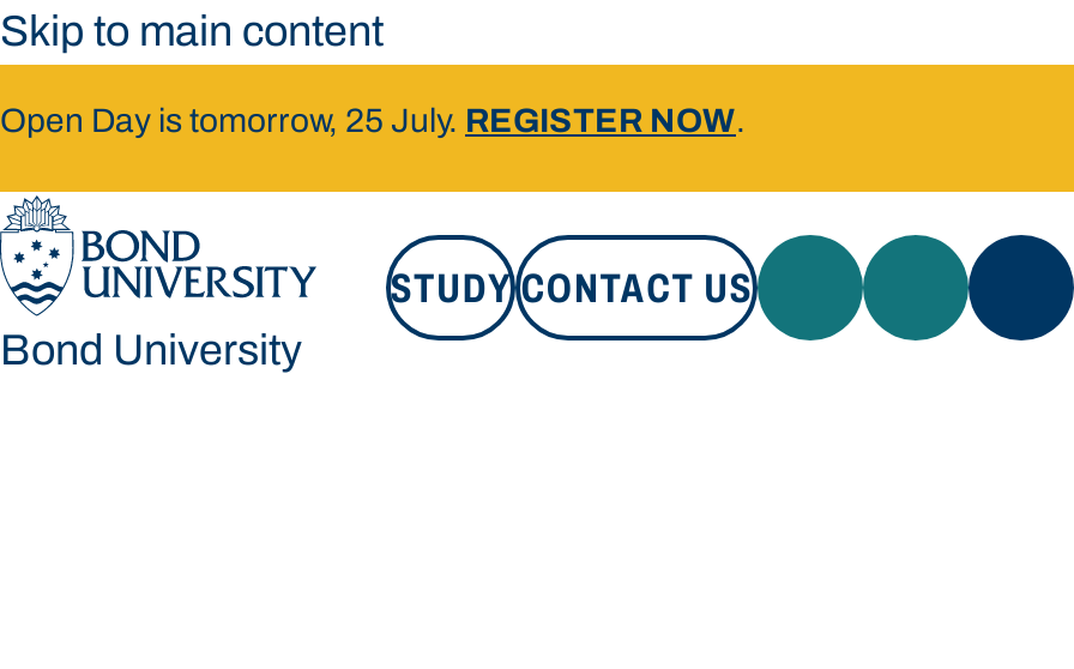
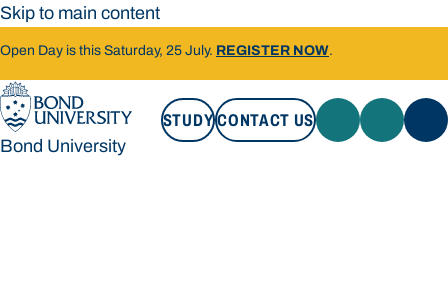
[0,103,746,139] Open Day is tomorrow, 25 July. REGISTER NOW. -> [0,43,333,58] Open Day is this Saturday, 25 July. REGISTER NOW.

